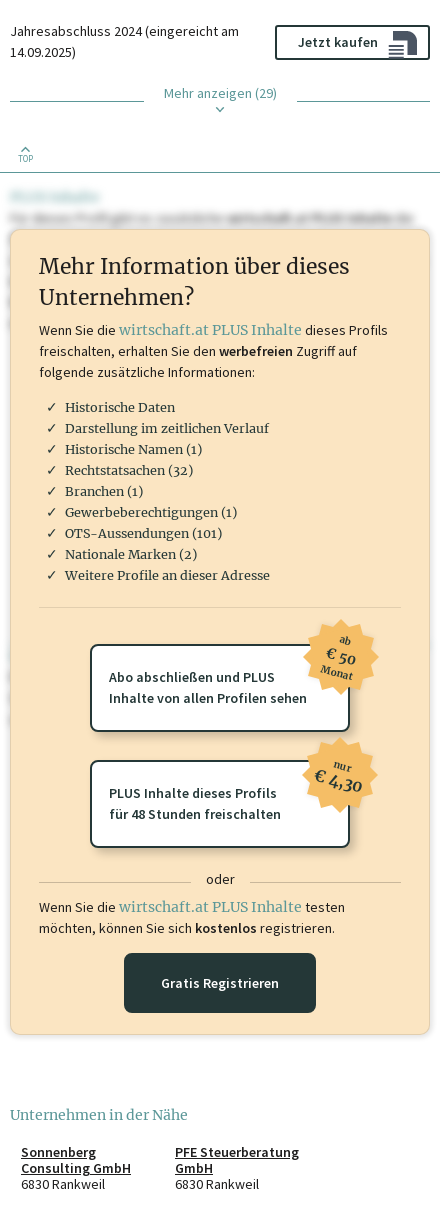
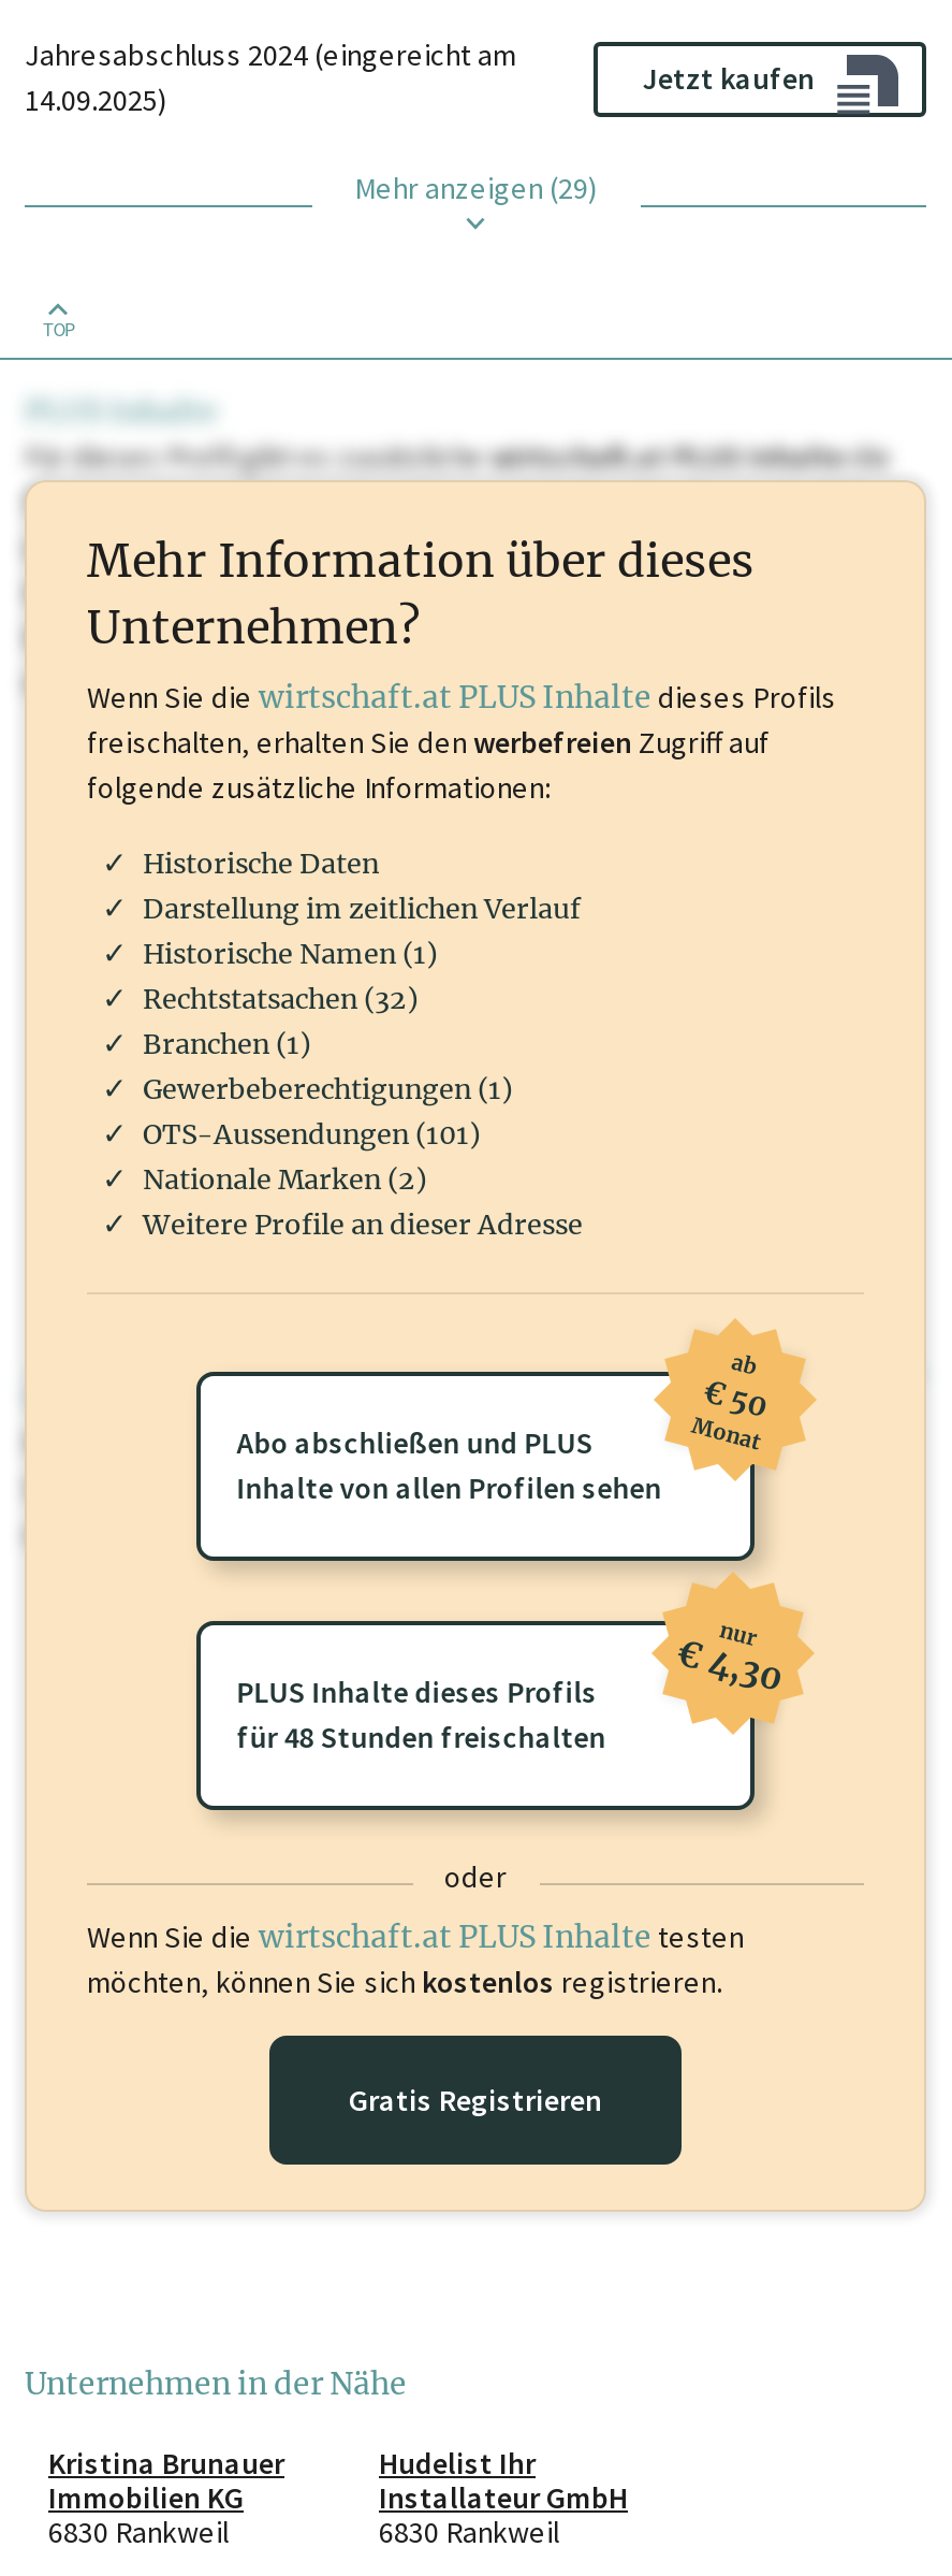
[21,1143,131,1177] Sonnenberg | Consulting GmbH -> [48,2444,284,2517] Kristina Brunauer | Immobilien KG
[175,1143,299,1177] PFE Steuerberatung | GmbH -> [379,2444,628,2517] Hudelist Ihr | Installateur GmbH

